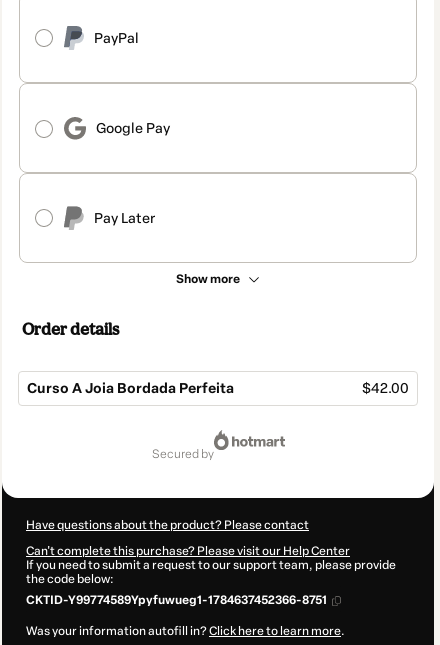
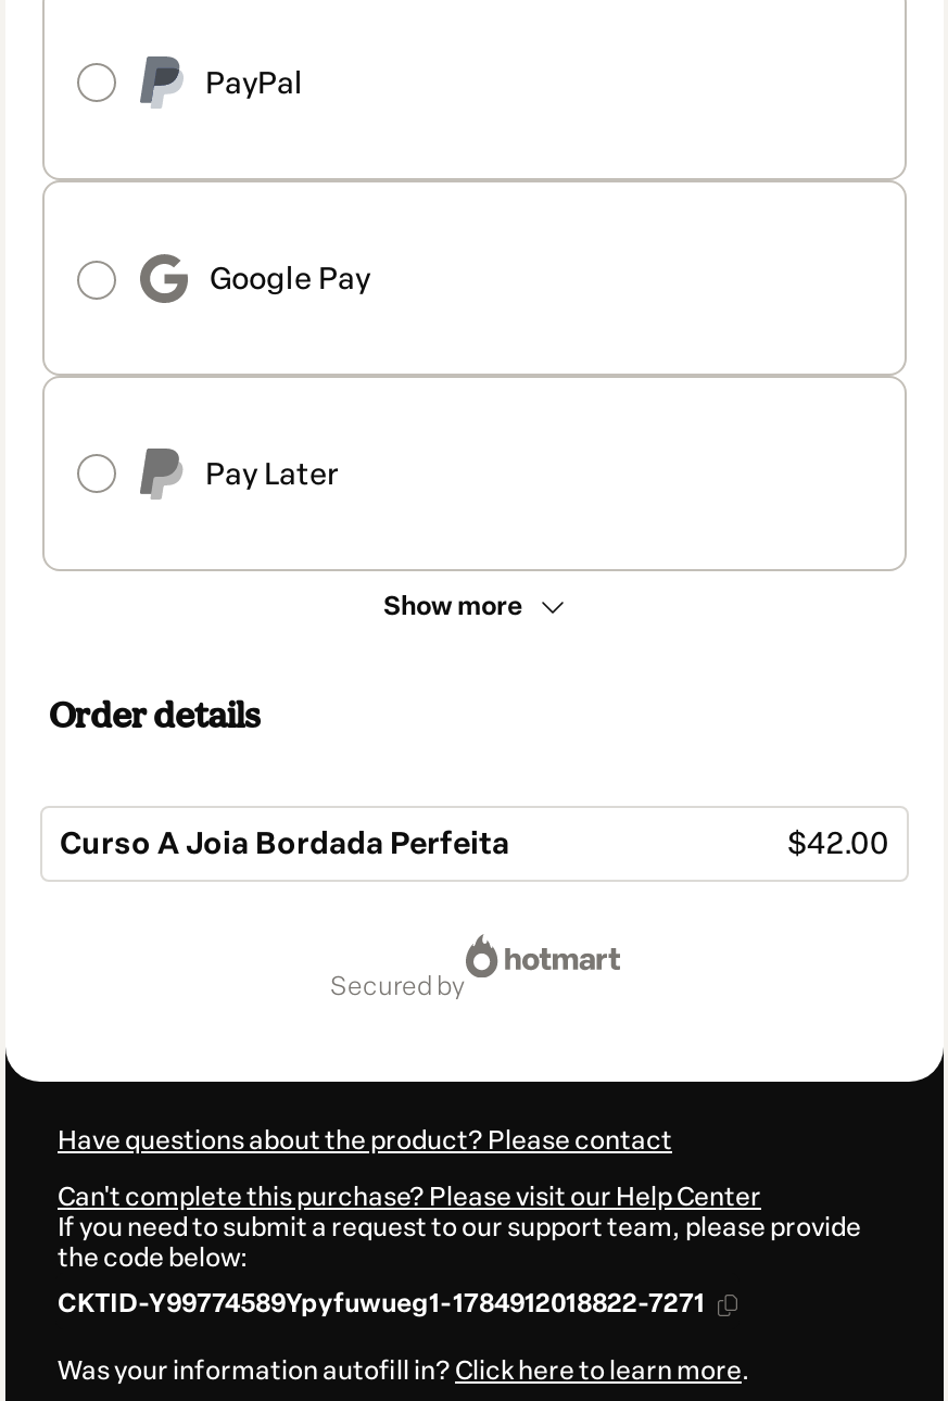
[26,593,328,607] CKTID-Y99774589Ypyfuwueg1-1784637452366-8751 -> [58,1289,709,1319] CKTID-Y99774589Ypyfuwueg1-1784912018822-7271

